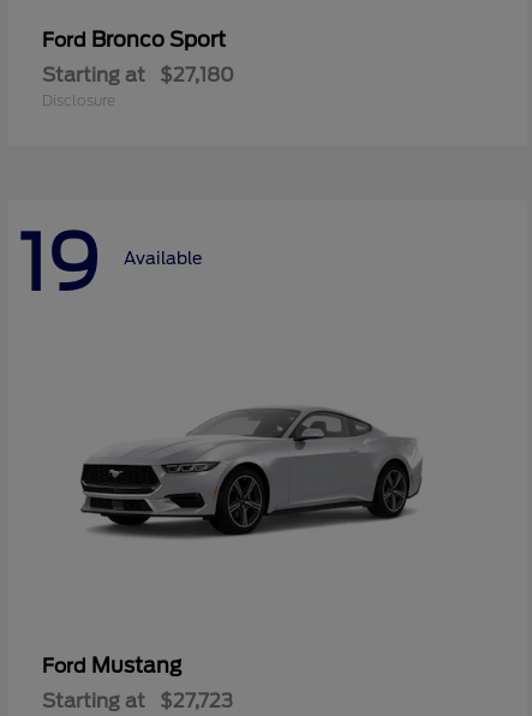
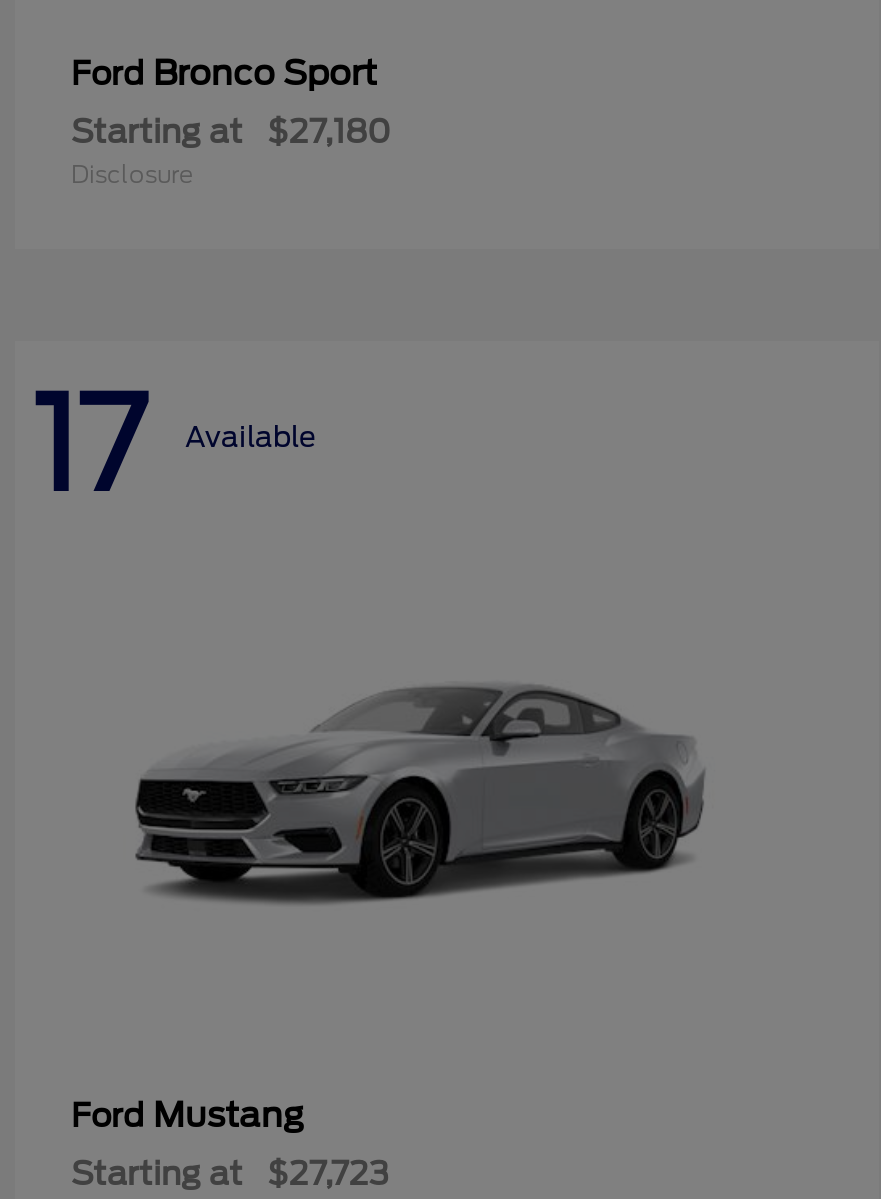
[18,218,202,309] 19 Available -> [31,370,315,522] 17 Available

